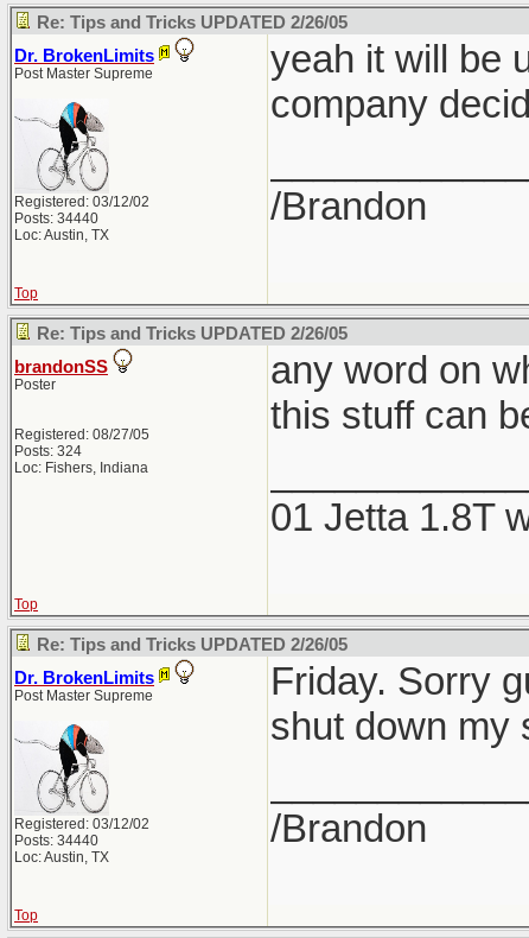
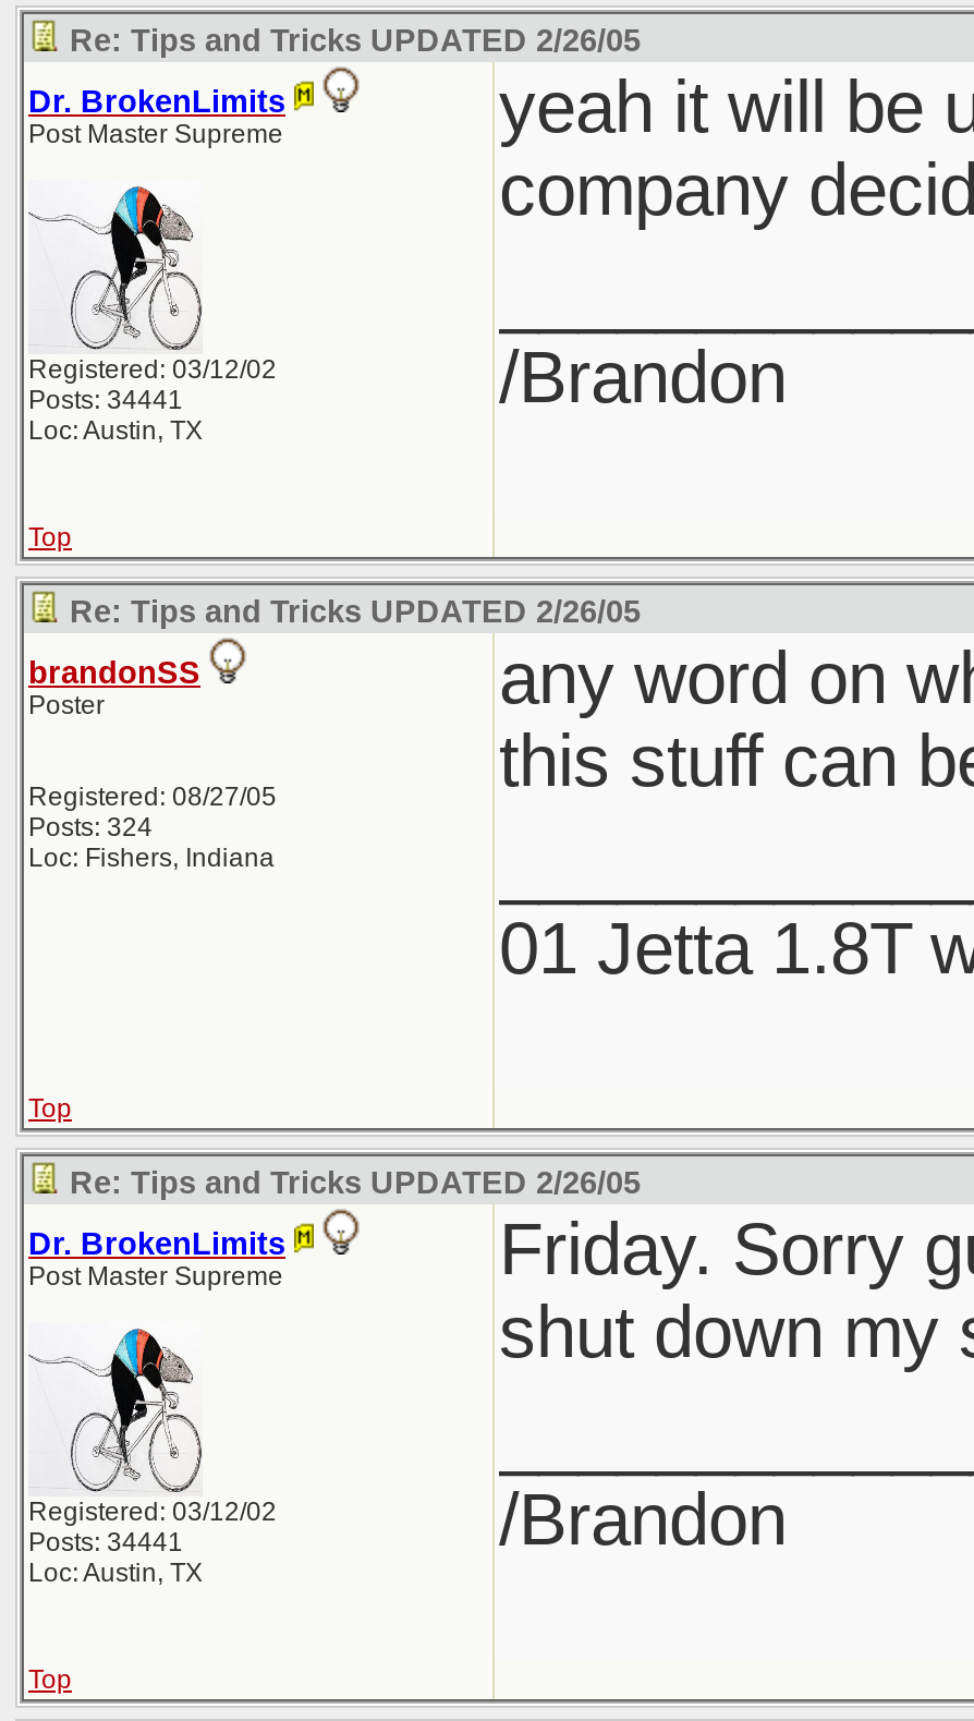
[14,210,98,227] Posts: 34440 -> [28,385,183,415] Posts: 34441
[14,832,98,849] Posts: 34440 -> [28,1527,183,1558] Posts: 34441

